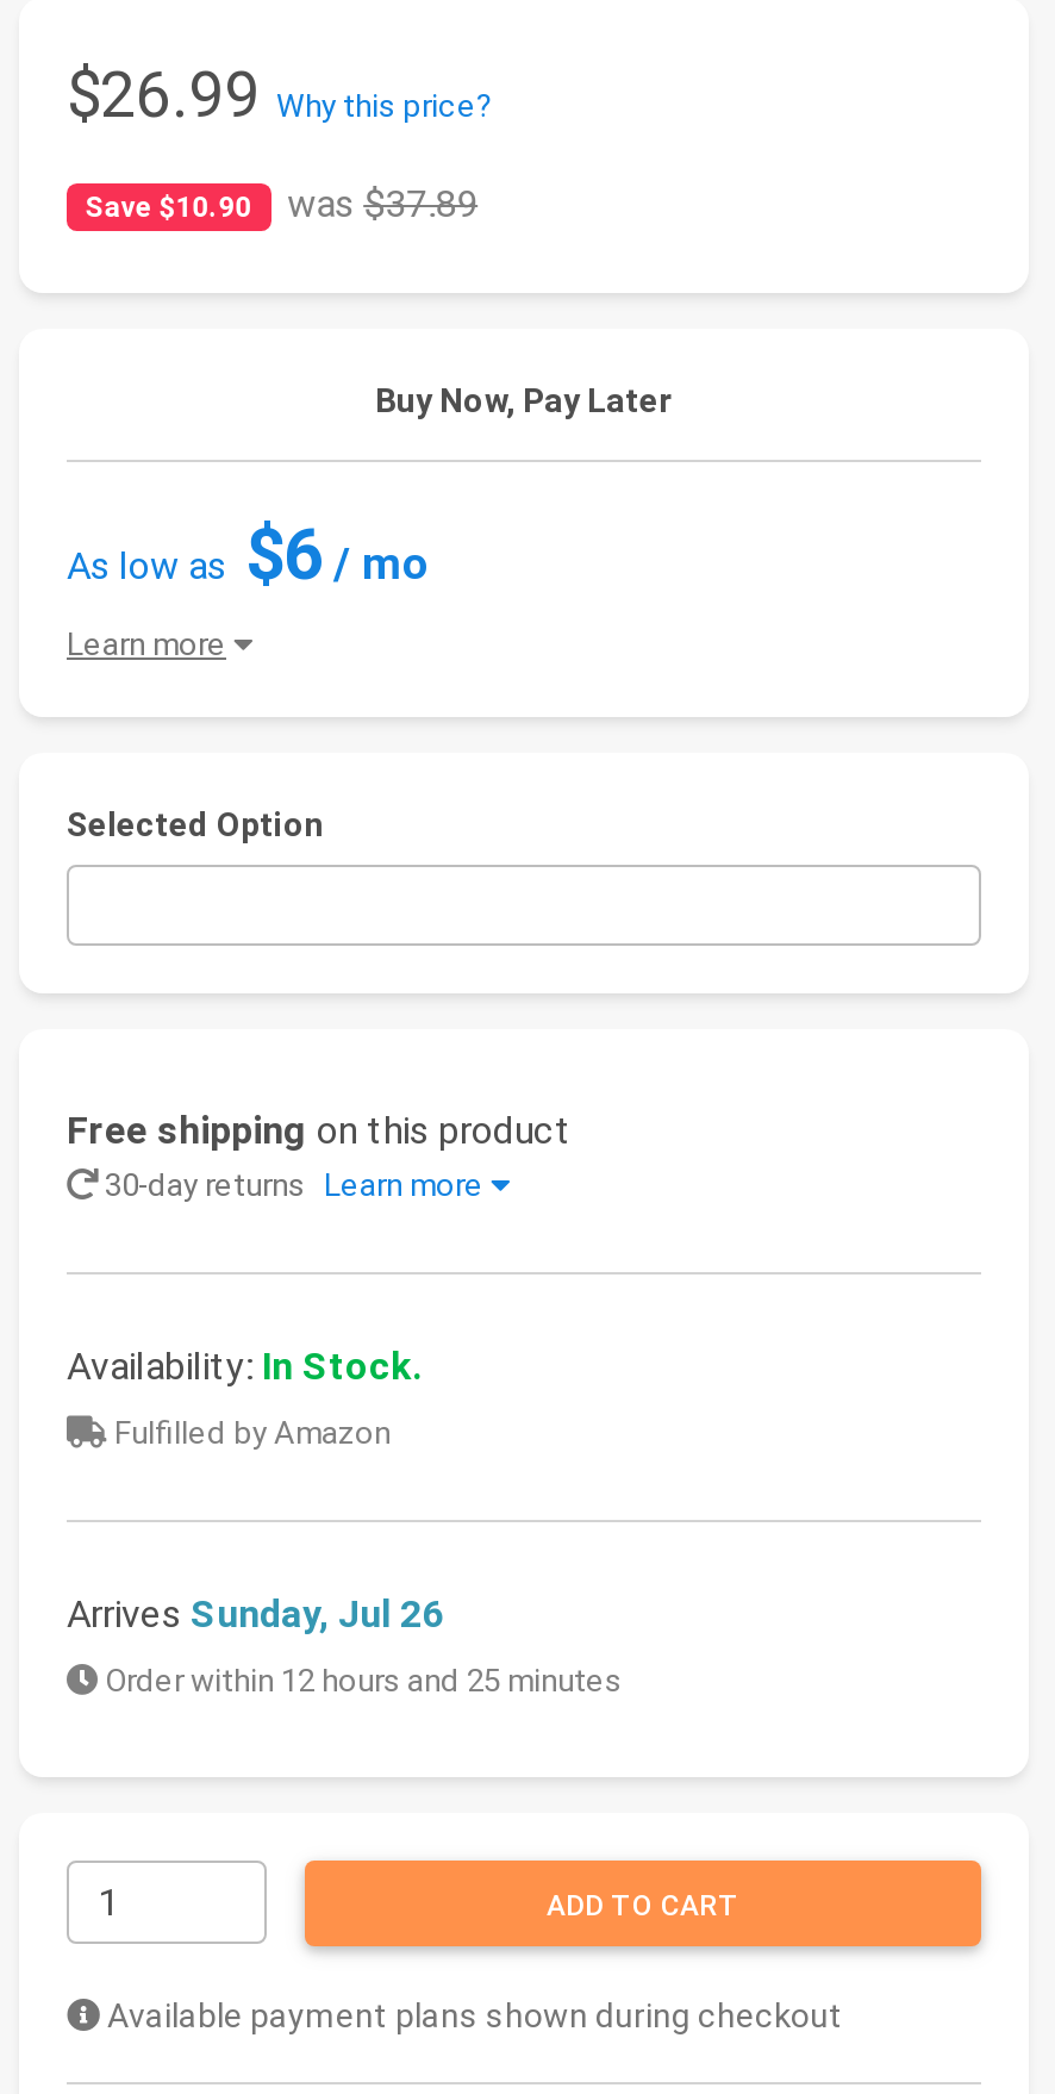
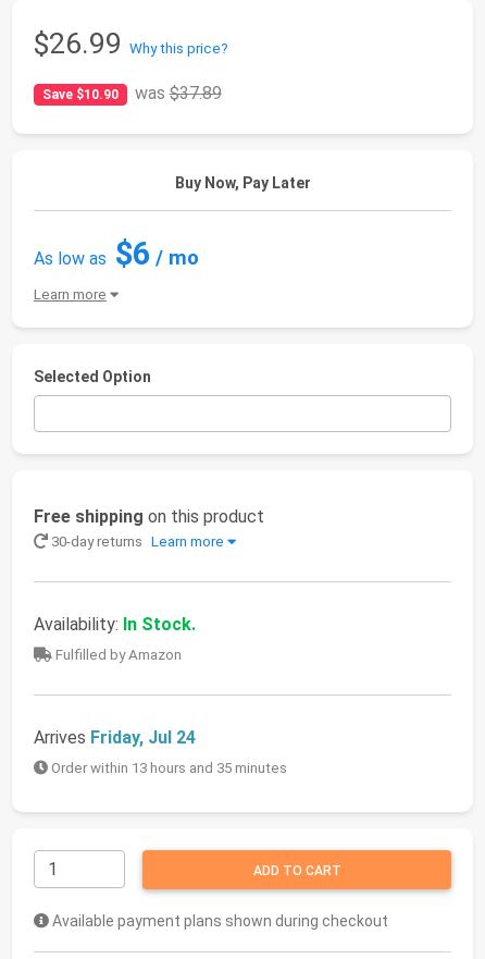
[67,1592,443,1637] Arrives Sunday, Jul 26 -> [34,727,196,748] Arrives Friday, Jul 24
[98,1664,622,1699] Order within 12 hours and 25 minutes -> [48,760,287,776] Order within 13 hours and 35 minutes

